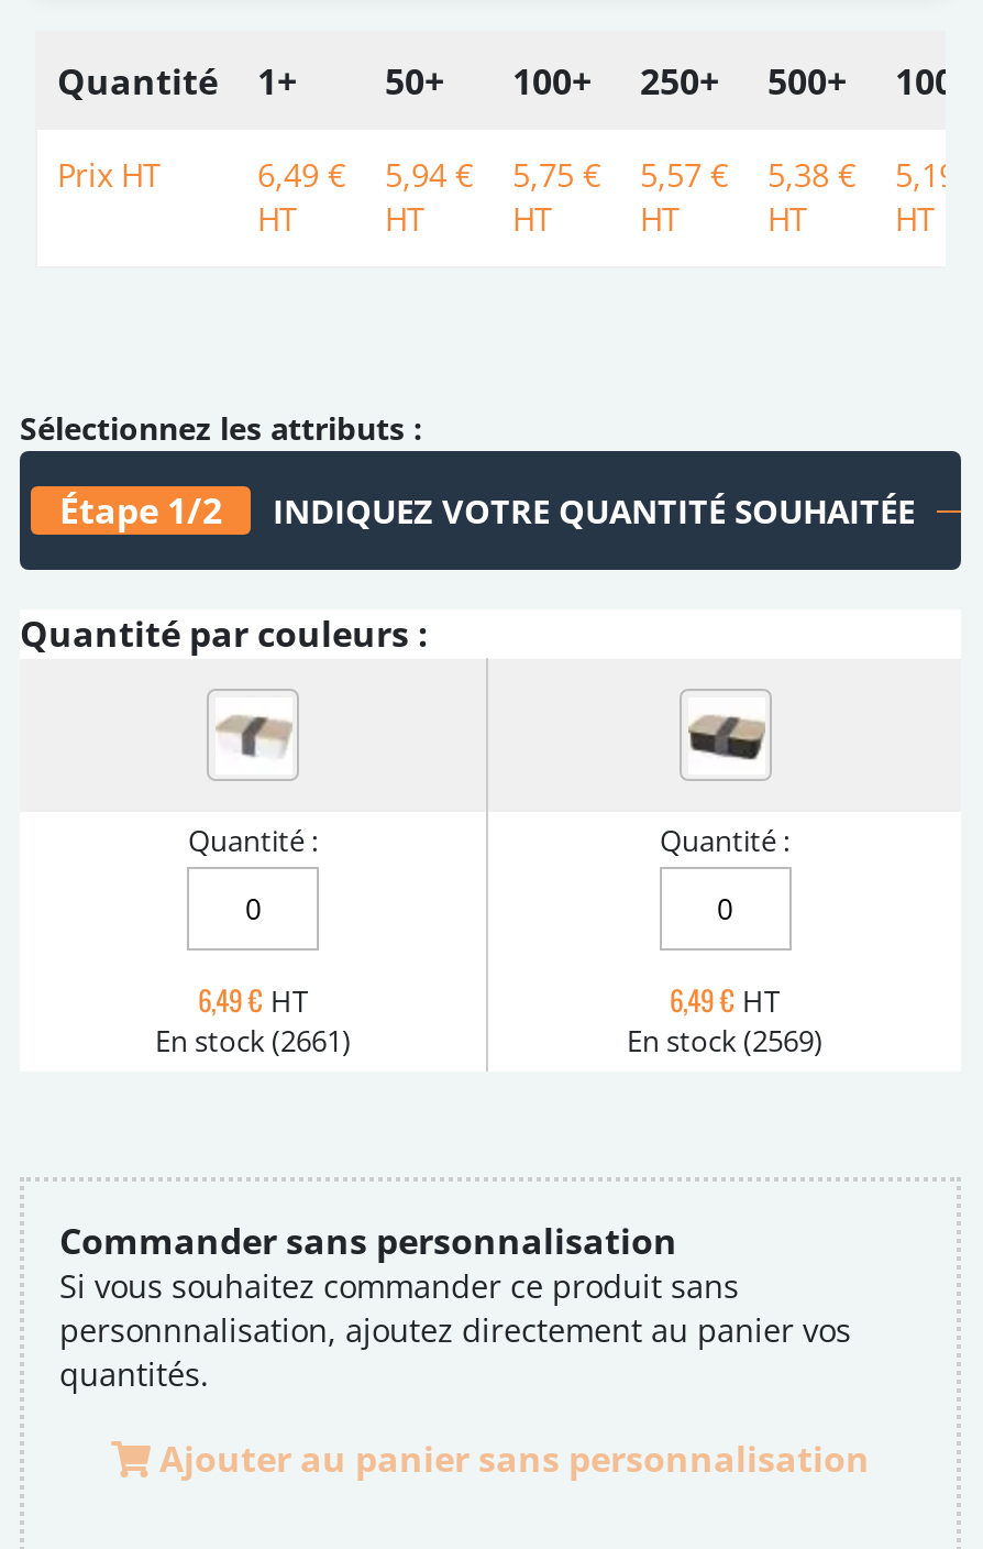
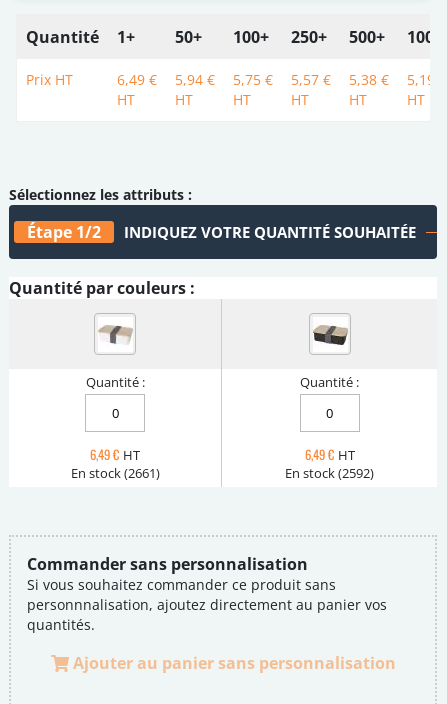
[627,1022,822,1061] En stock (2569) -> [285,464,374,482] En stock (2592)

